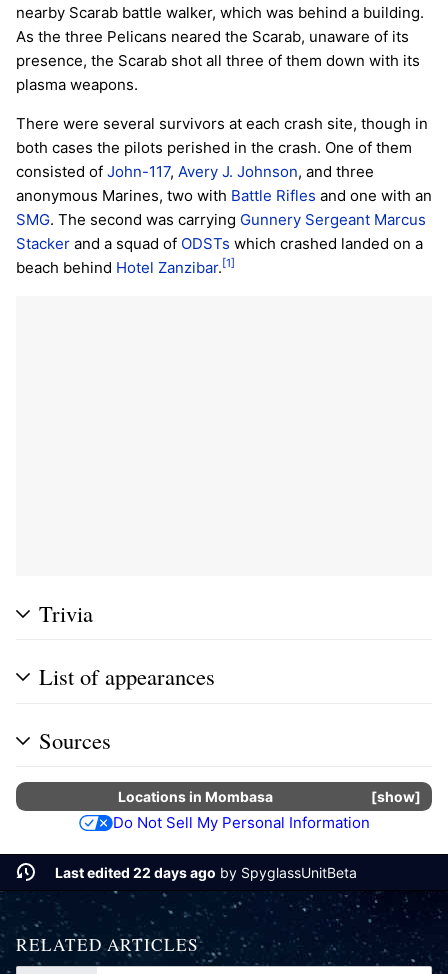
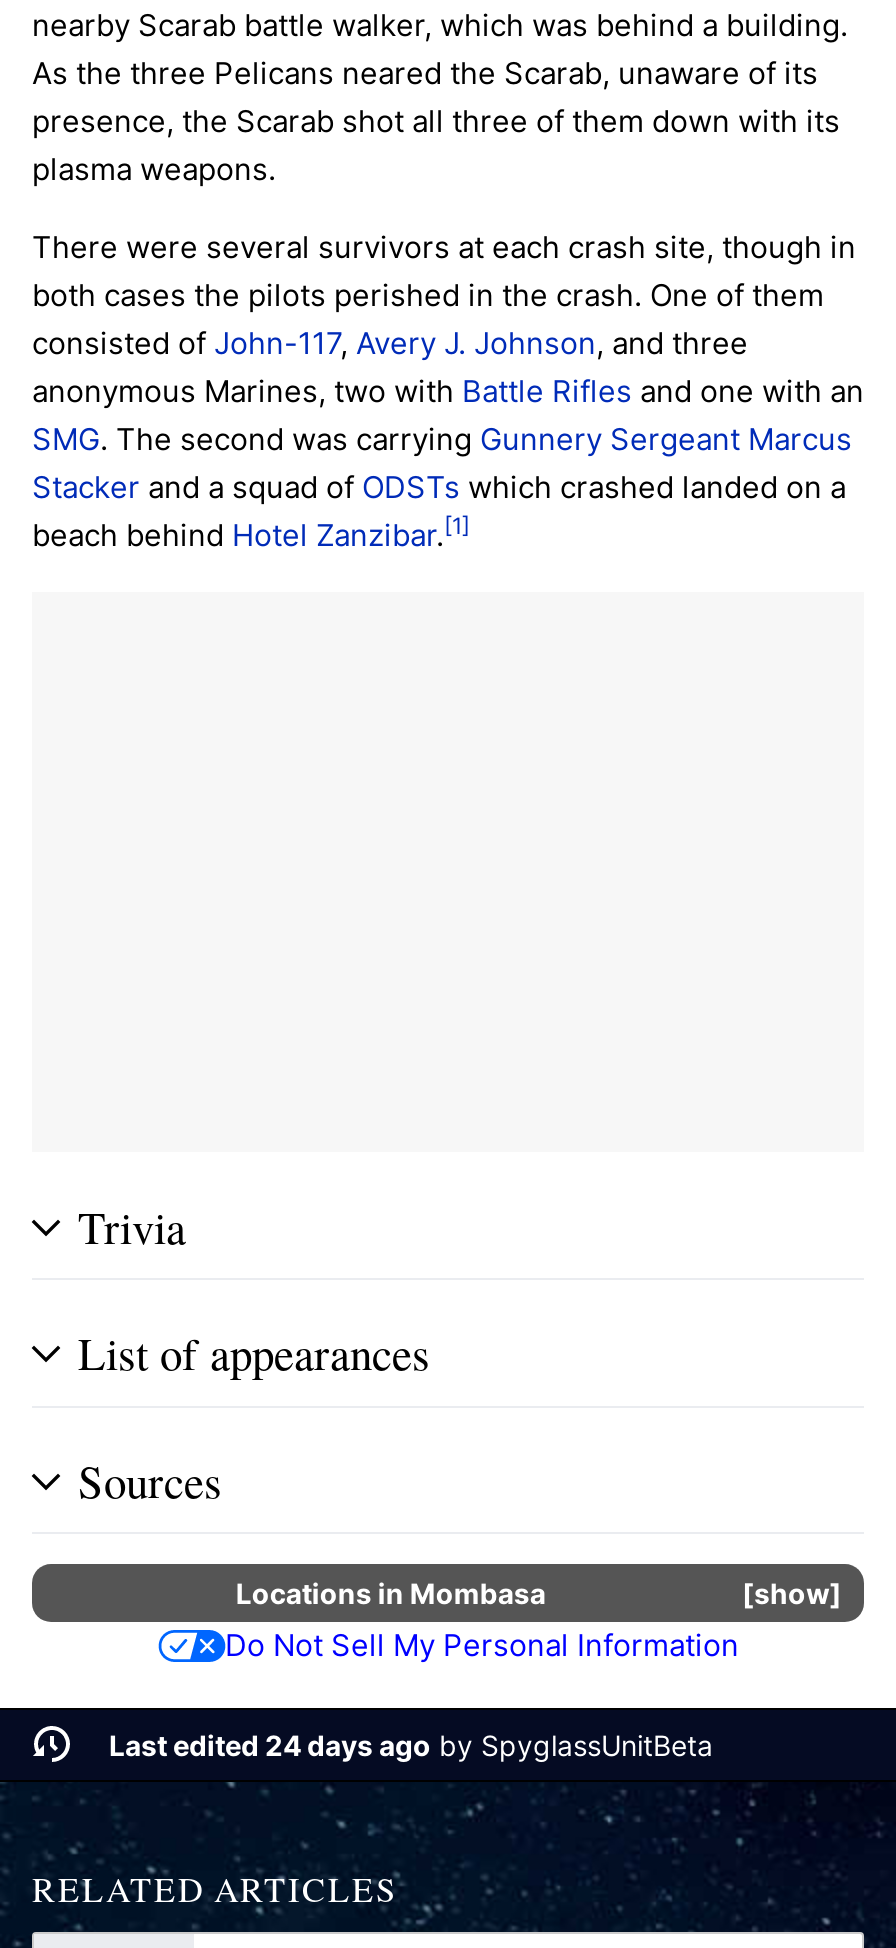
[54,864,356,881] Last edited 22 days ago by SpyglassUnitBeta -> [109,1728,713,1762] Last edited 24 days ago by SpyglassUnitBeta

